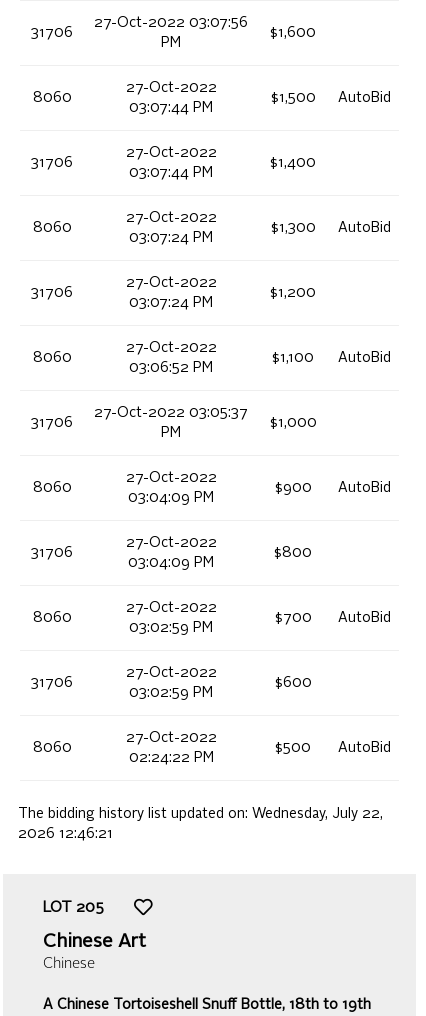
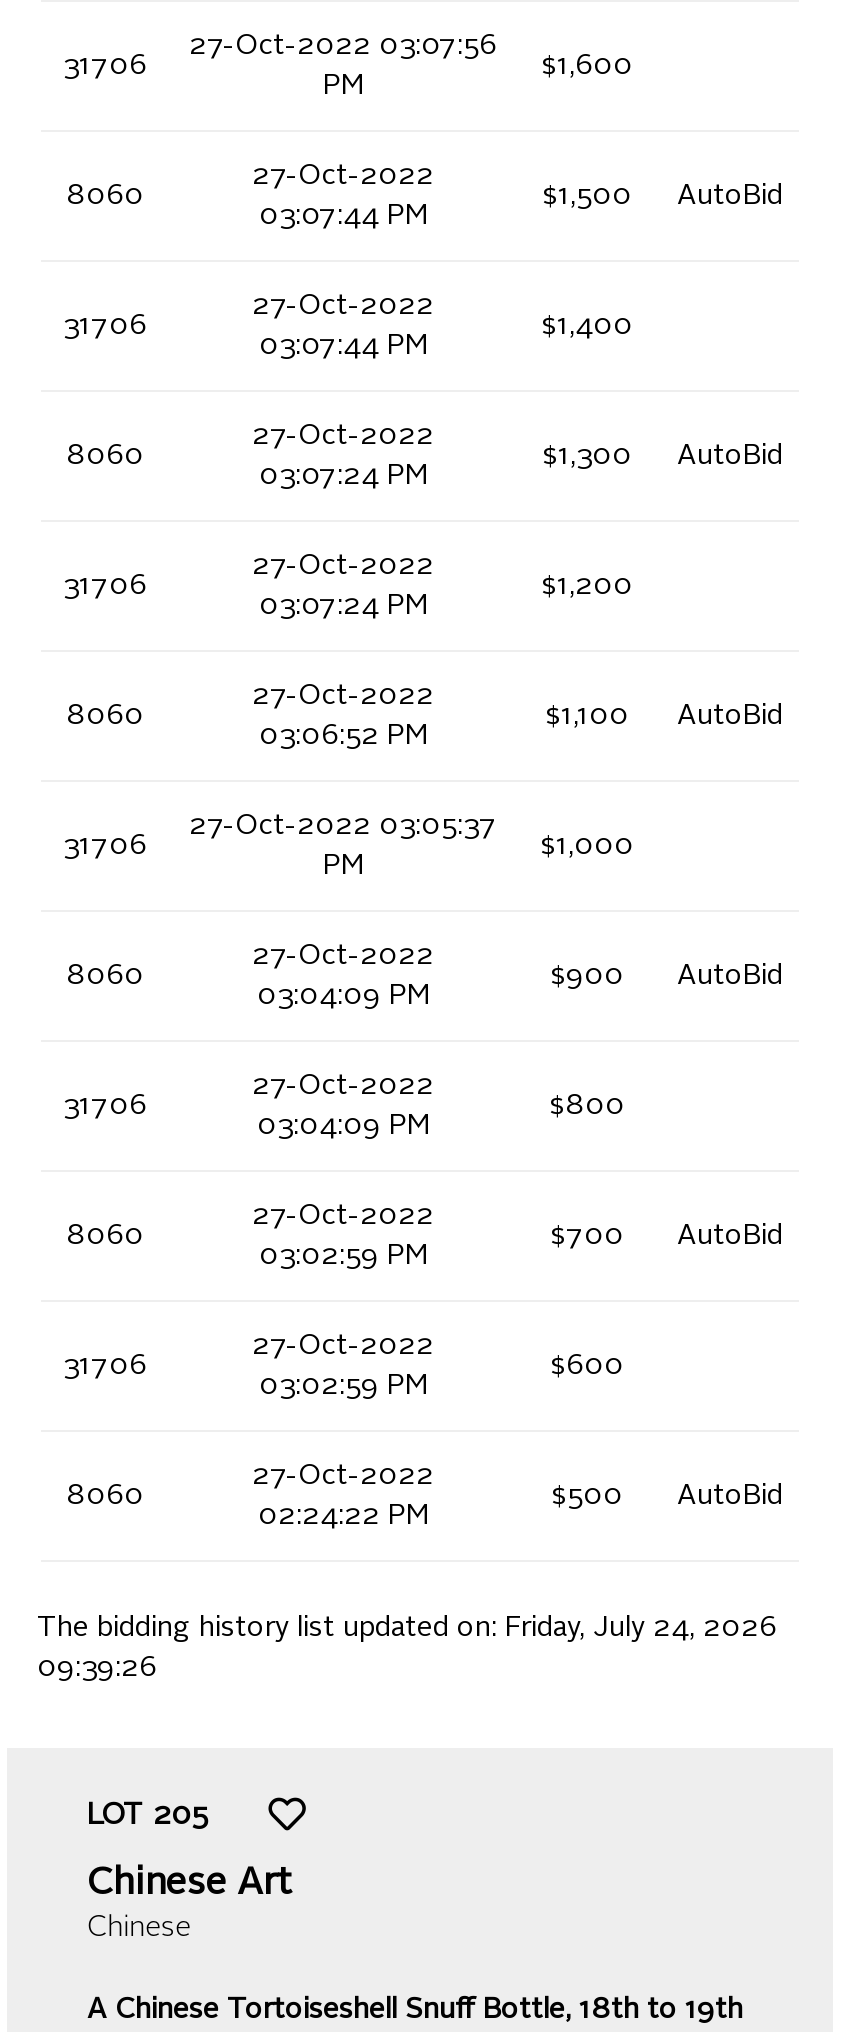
[18,806,383,840] The bidding history list updated on: Wednesday, July 22, | 2026 12:46:21 -> [37,1613,777,1681] The bidding history list updated on: Friday, July 24, 2026 | 09:39:26

